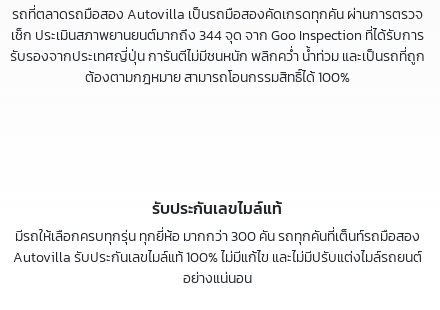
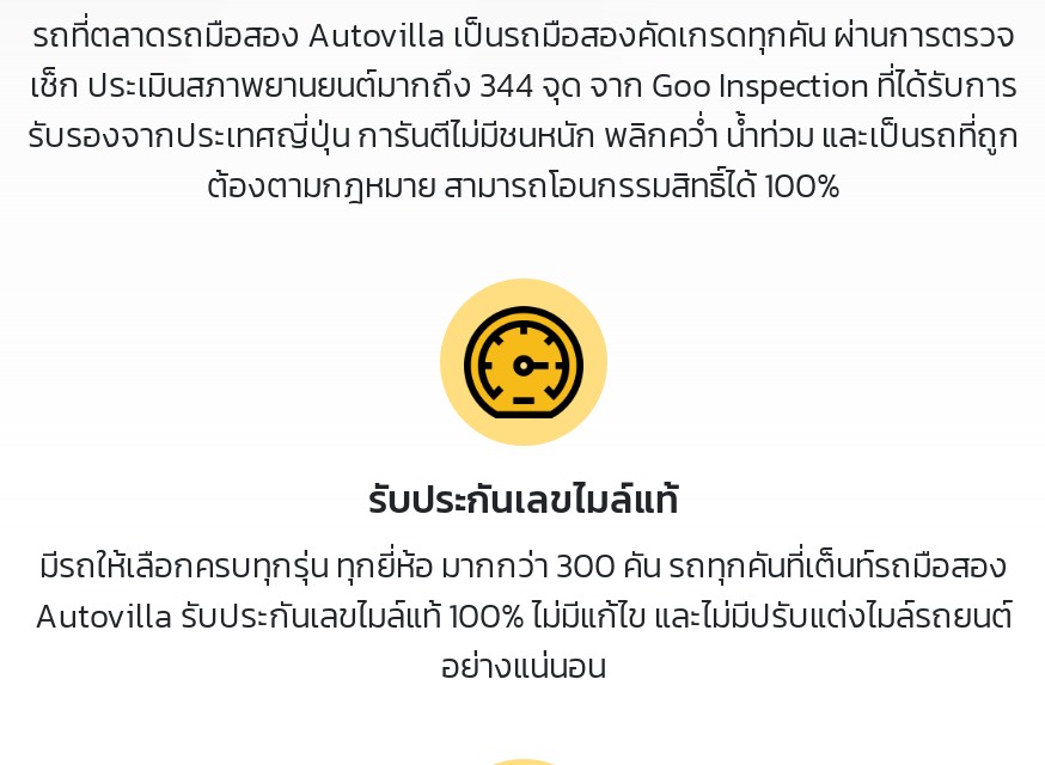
none -> [438,277,610,447] [image]

